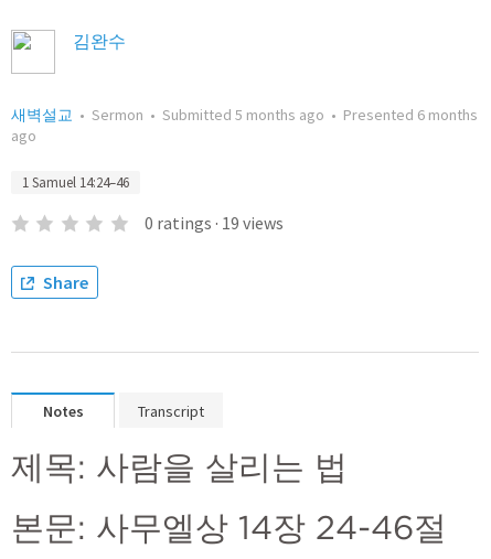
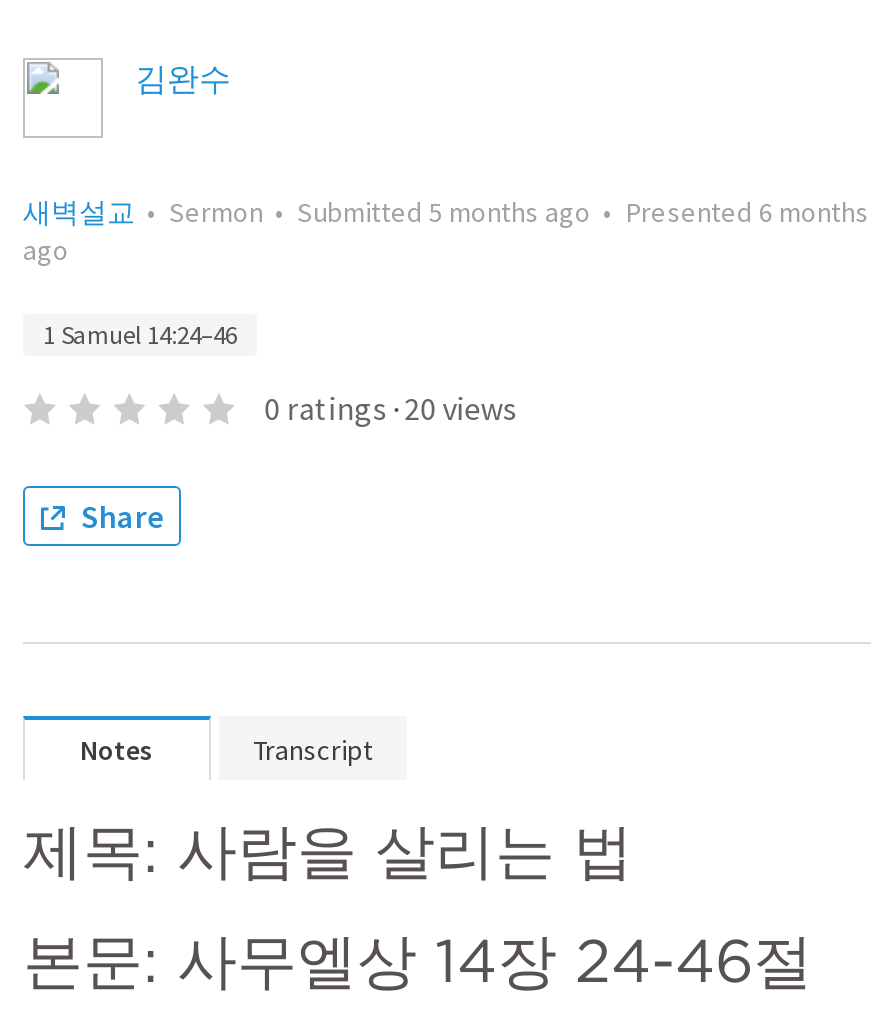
[144,212,283,234] 0 ratings · 19 views -> [264,388,516,428] 0 ratings · 20 views

